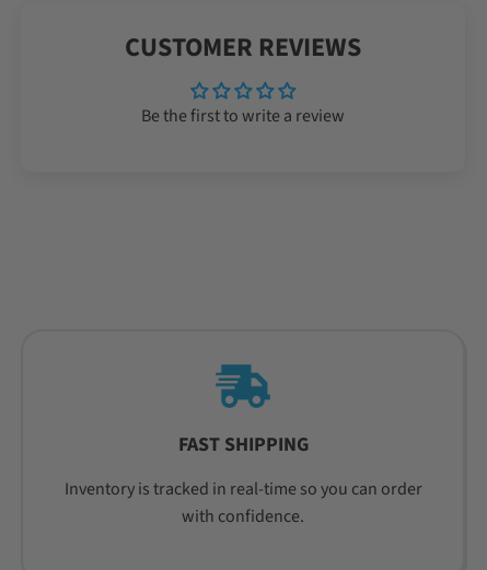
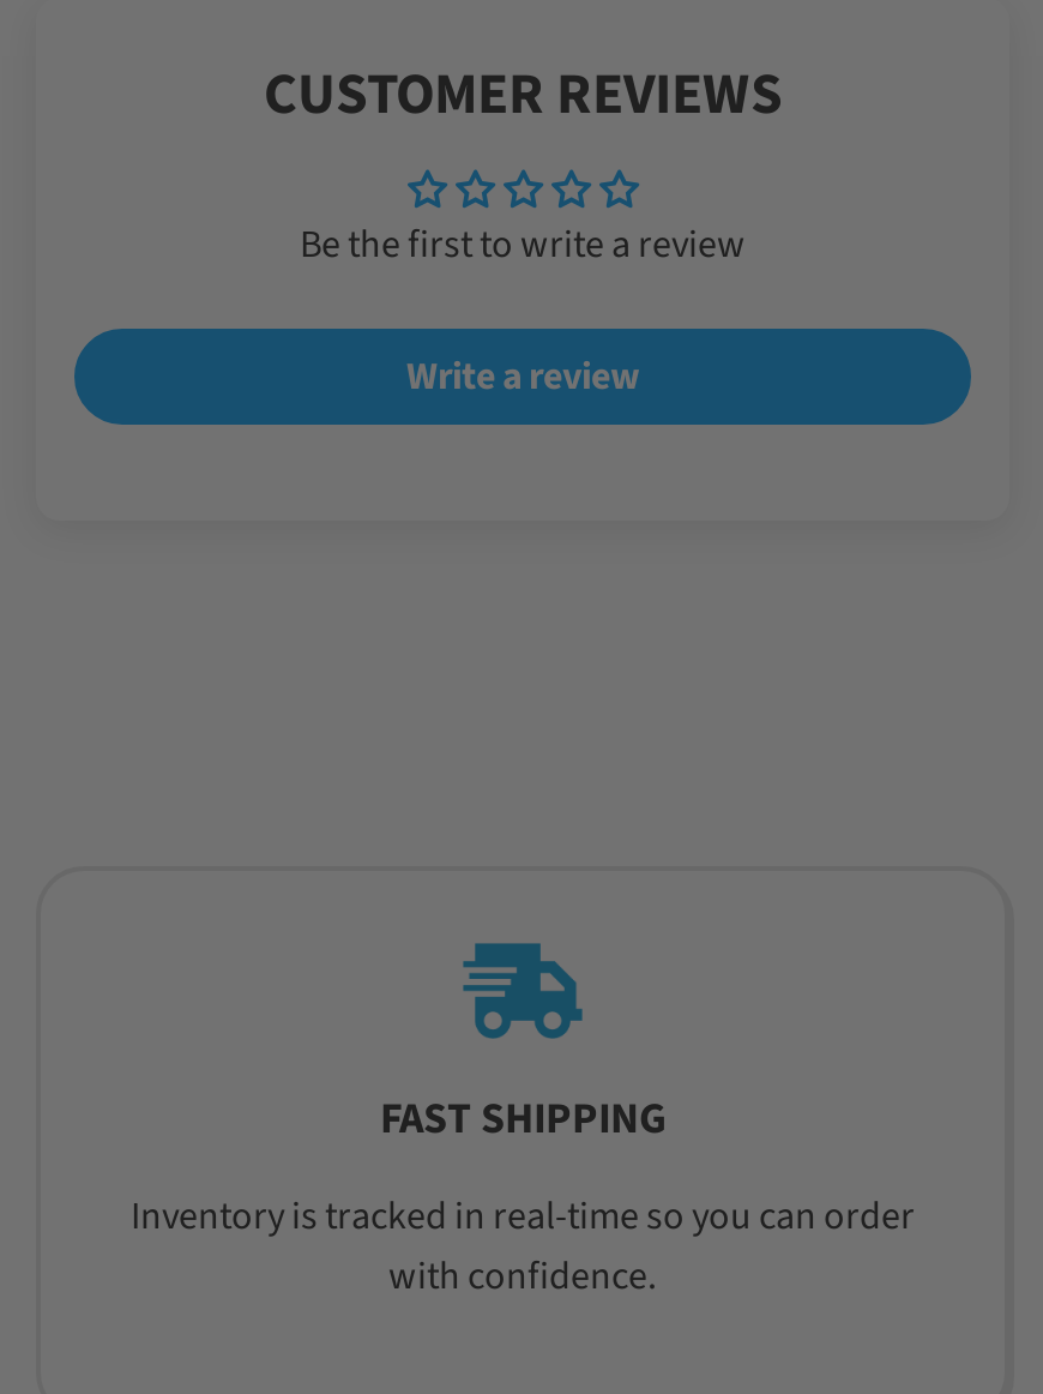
none -> [406,350,639,403] Write a review

